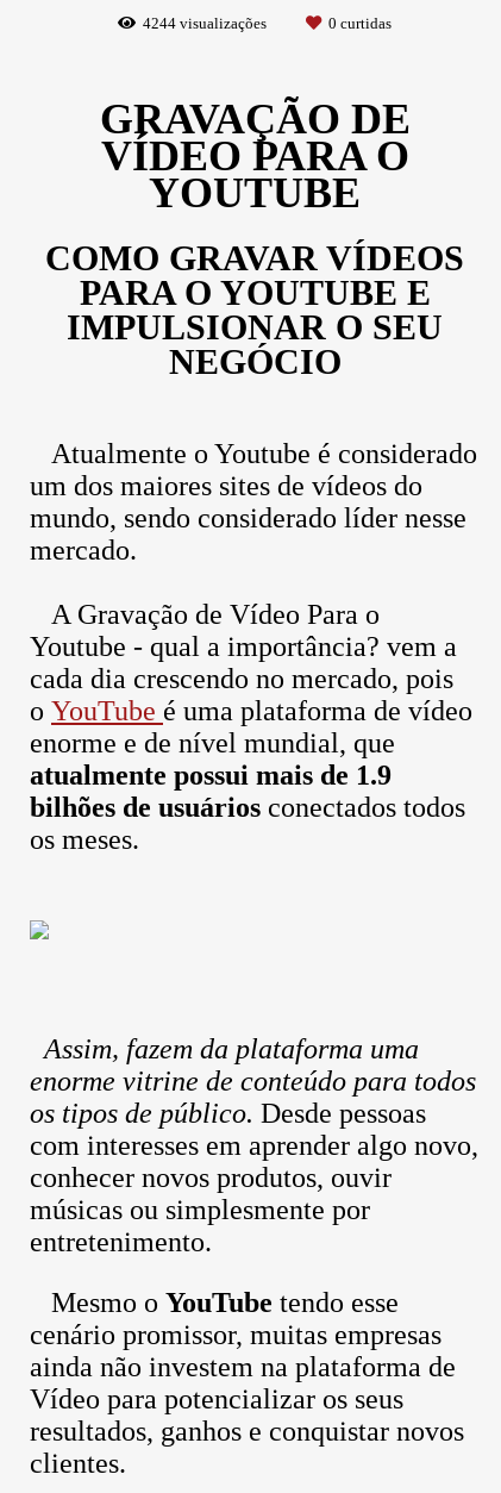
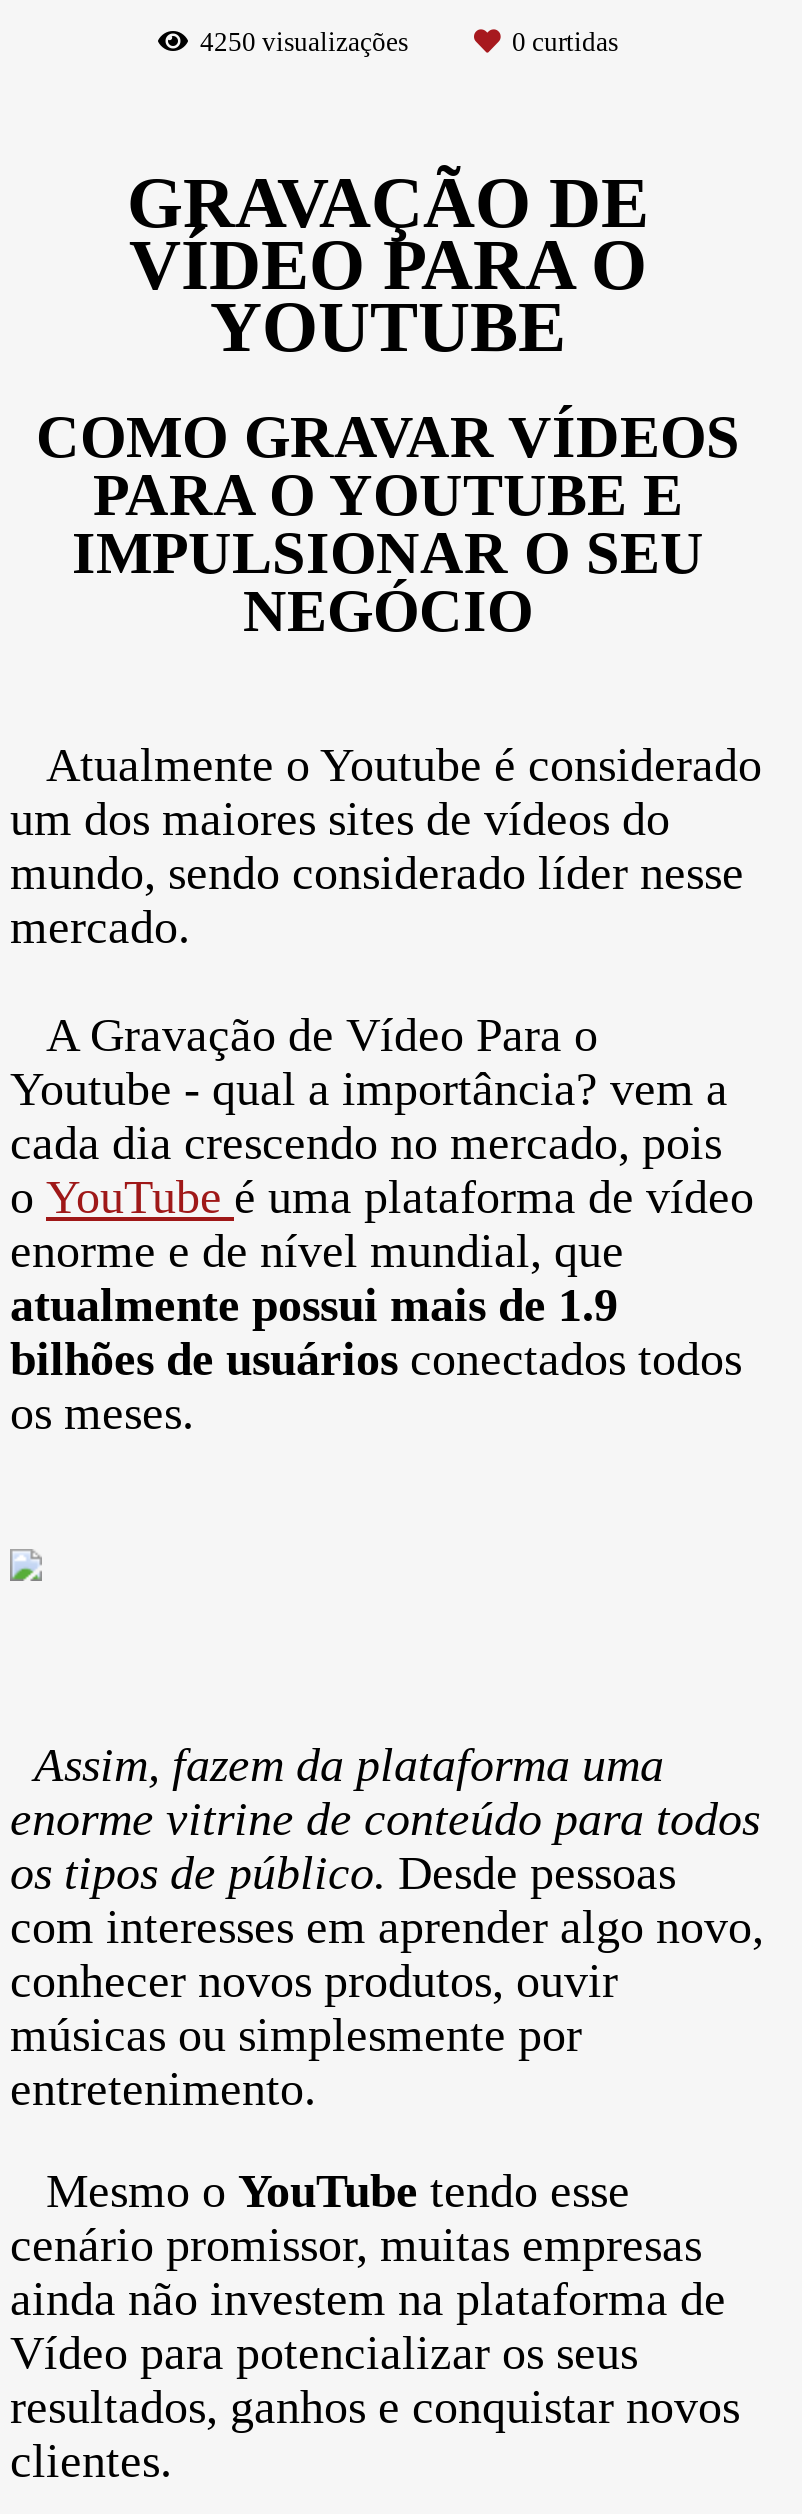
[143,15,270,33] 4244 visualizações -> [200,28,414,58] 4250 visualizações

